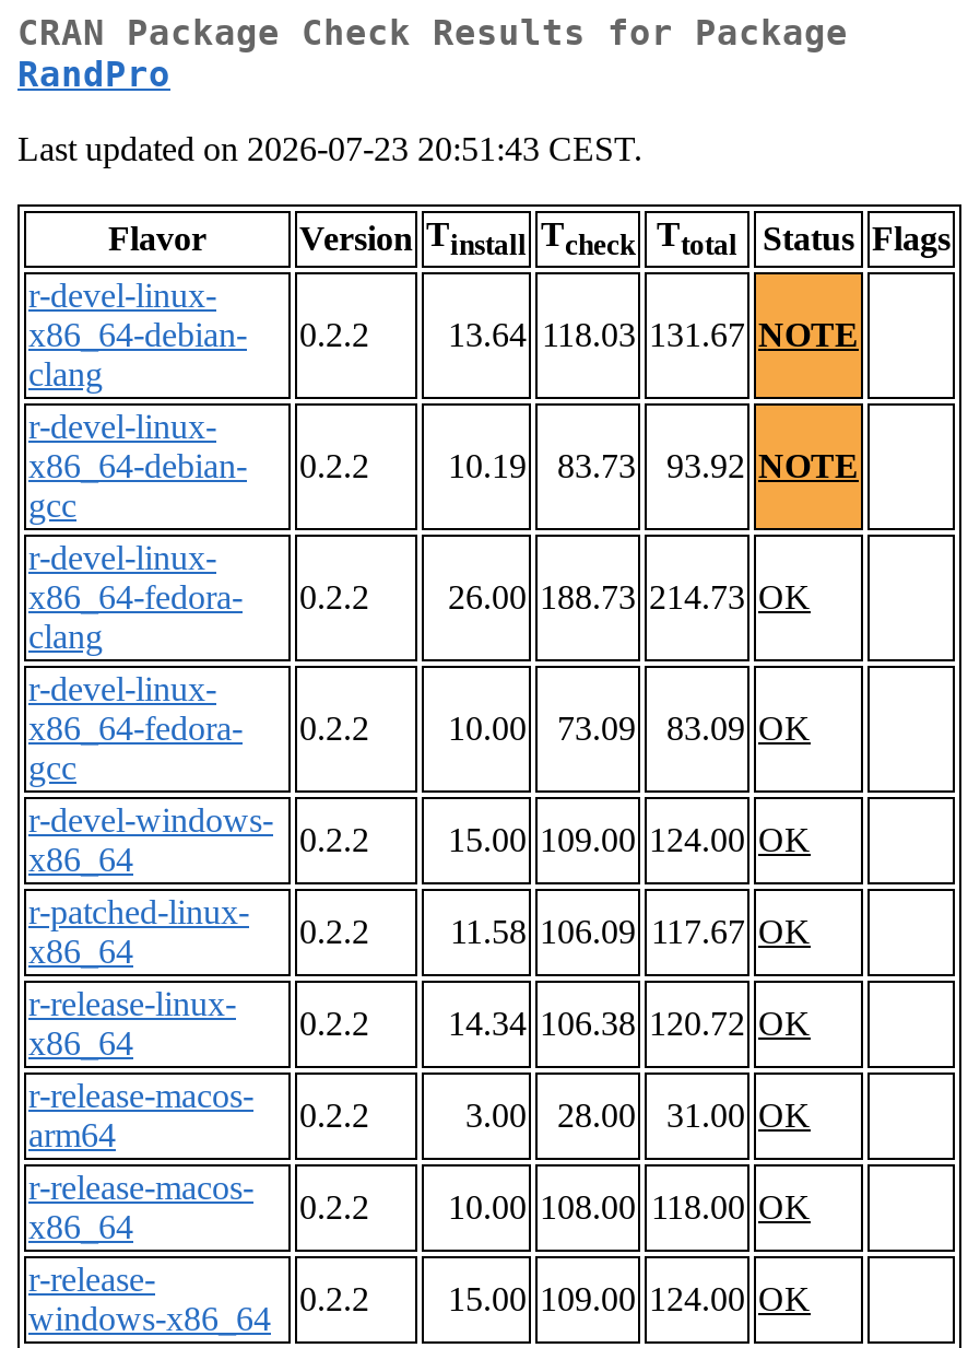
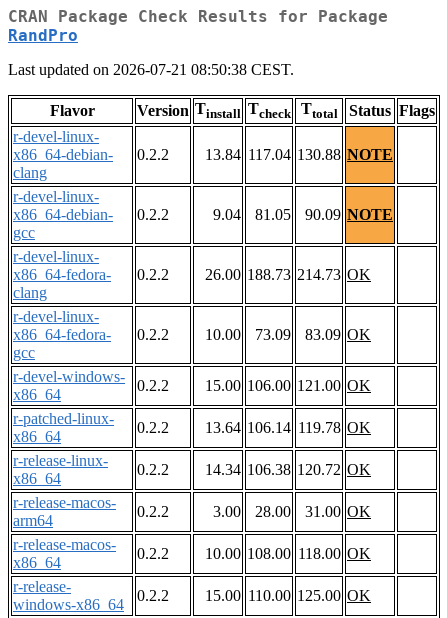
[17,131,642,168] Last updated on 2026-07-23 20:51:43 CEST. -> [8,61,294,78] Last updated on 2026-07-21 08:50:38 CEST.
[448,317,859,354] 13.64 118.03 131.67 NOTE -> [205,146,393,163] 13.84 117.04 130.88 NOTE
[448,448,527,485] 10.19 -> [213,206,241,223] 9.04
[557,448,636,485] 83.73 -> [255,206,291,223] 81.05
[666,448,859,485] 93.92 NOTE -> [305,206,393,223] 90.09 NOTE
[448,822,811,859] 15.00 109.00 124.00 OK -> [205,377,371,394] 15.00 106.00 121.00 OK
[450,914,811,951] 11.58 106.09 117.67 OK -> [205,419,371,436] 13.64 106.14 119.78 OK
[448,1281,811,1318] 15.00 109.00 124.00 OK -> [205,587,371,604] 15.00 110.00 125.00 OK

